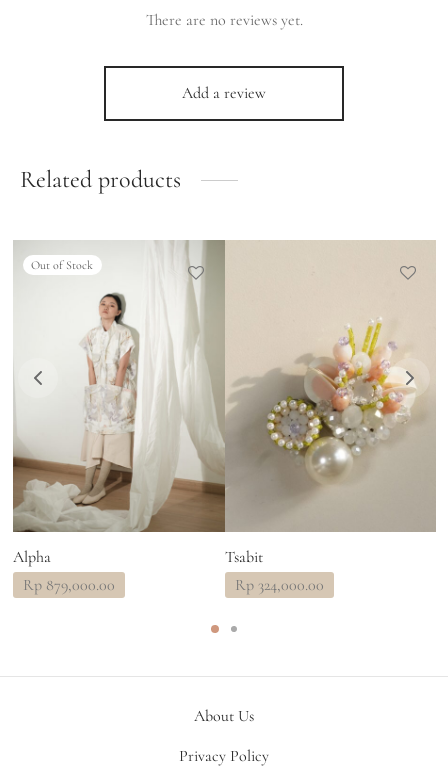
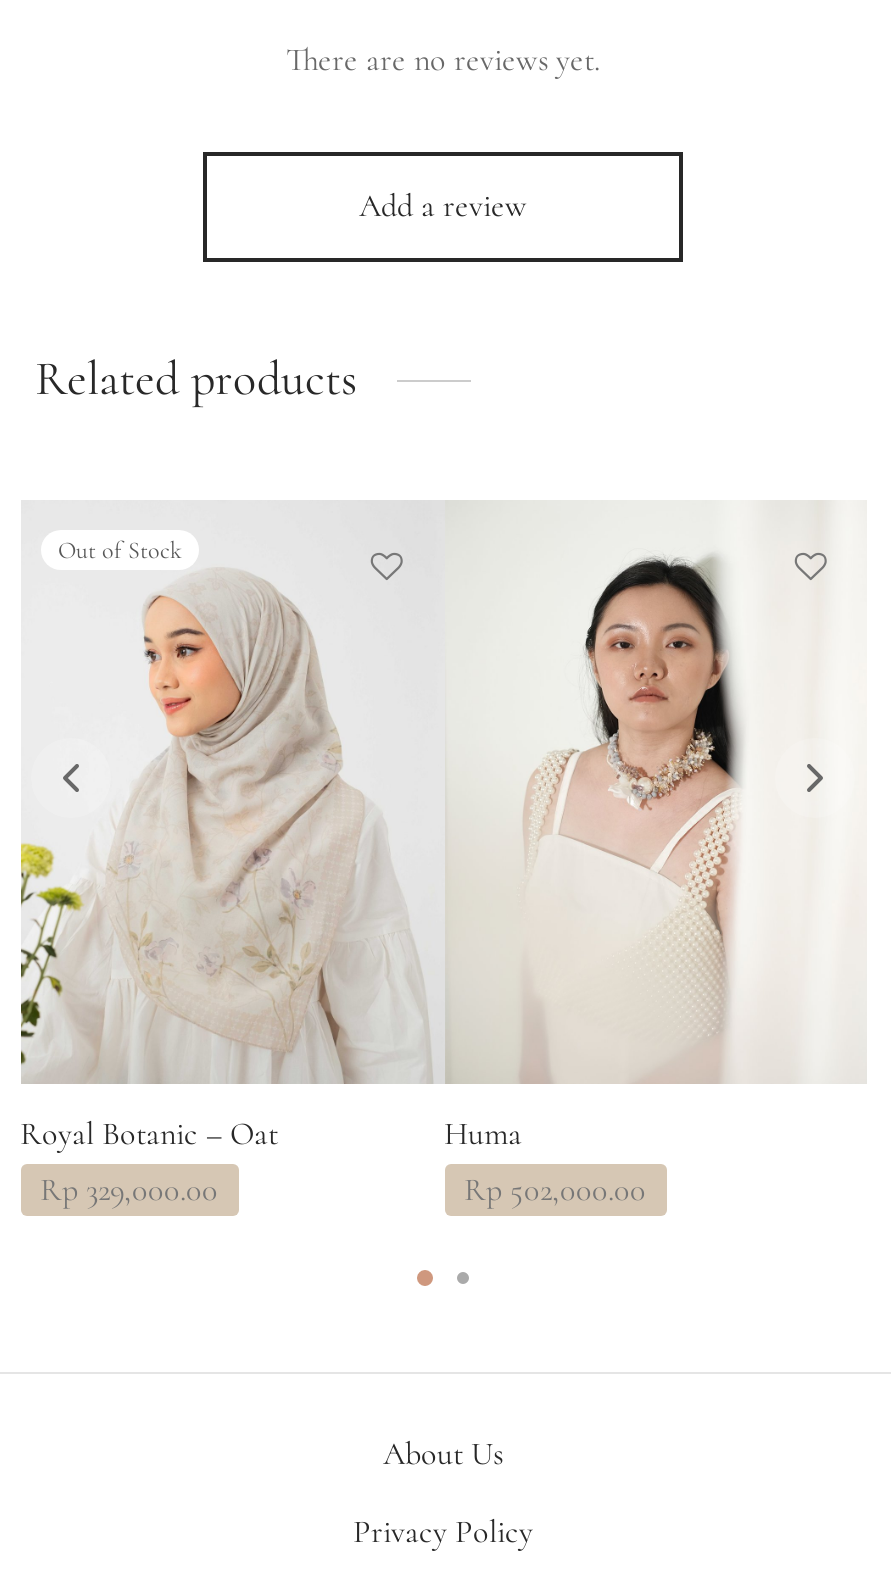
[12,240,436,595] [image] | Alpha | Rp 879,000.00 -> [19,502,865,1210] [image] | Royal Botanic – Oat | Rp 329,000.00
[224,547,323,595] Tsabit | Rp 324,000.00 -> [444,1114,646,1210] Huma | Rp 502,000.00

